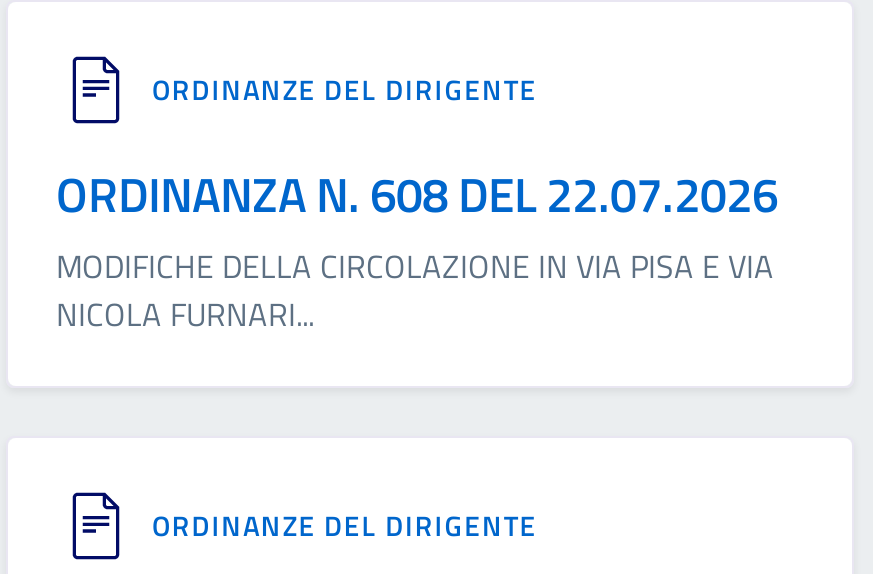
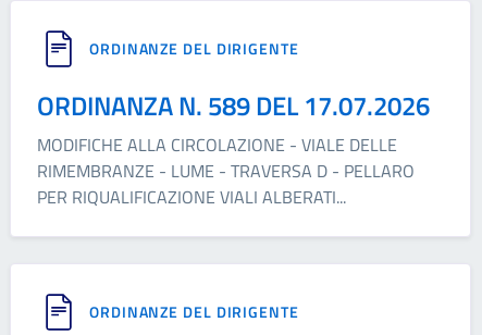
[56,158,778,338] ORDINANZA N. 608 DEL 22.07.2026 | MODIFICHE DELLA CIRCOLAZIONE IN VIA PISA E VIA | NICOLA FURNARI... -> [37,86,430,210] ORDINANZA N. 589 DEL 17.07.2026 | MODIFICHE ALLA CIRCOLAZIONE - VIALE DELLE | RIMEMBRANZE - LUME - TRAVERSA D - PELLARO | PER RIQUALIFICAZIONE VIALI ALBERATI...

